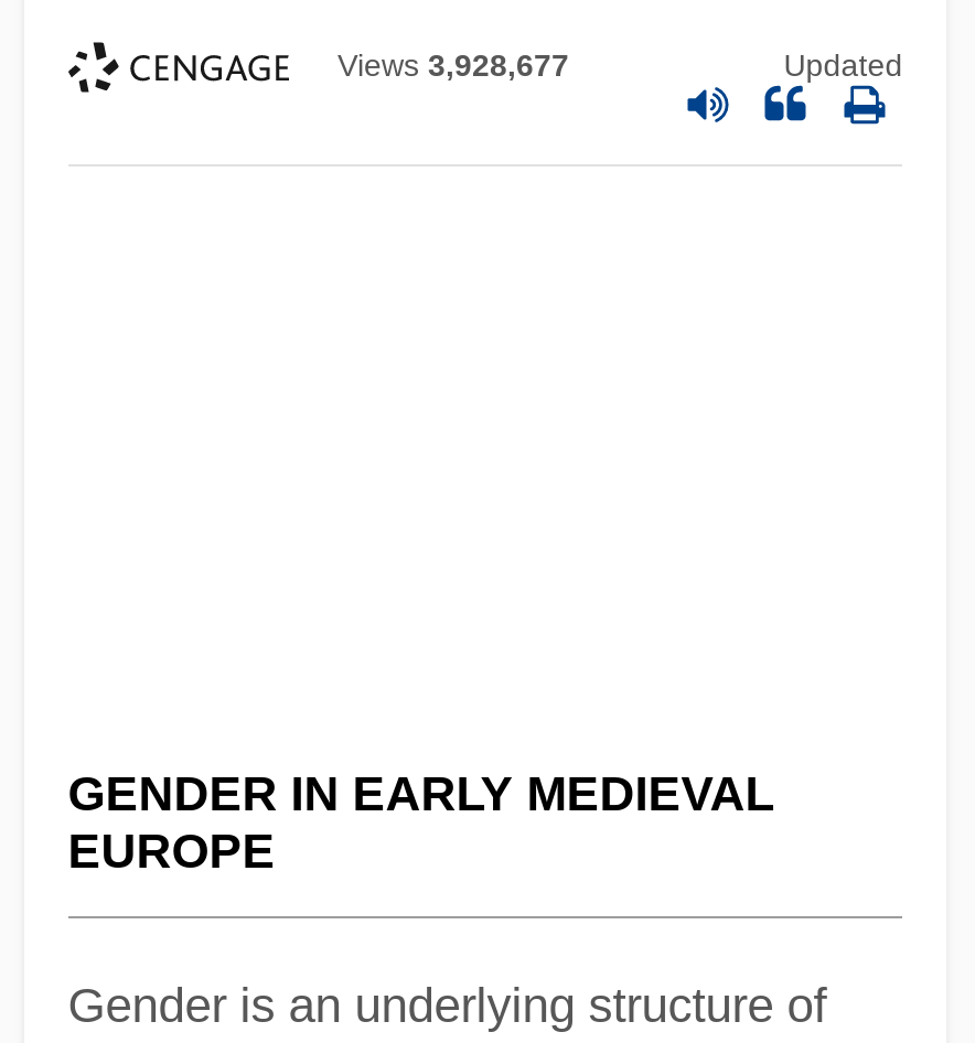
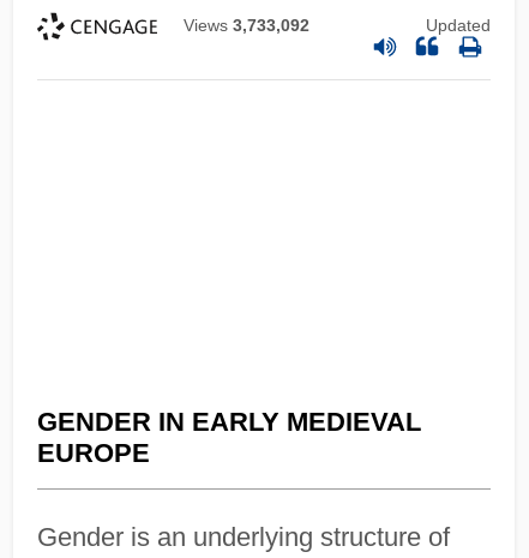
[337,49,569,84] Views 3,928,677 -> [184,16,309,35] Views 3,733,092

